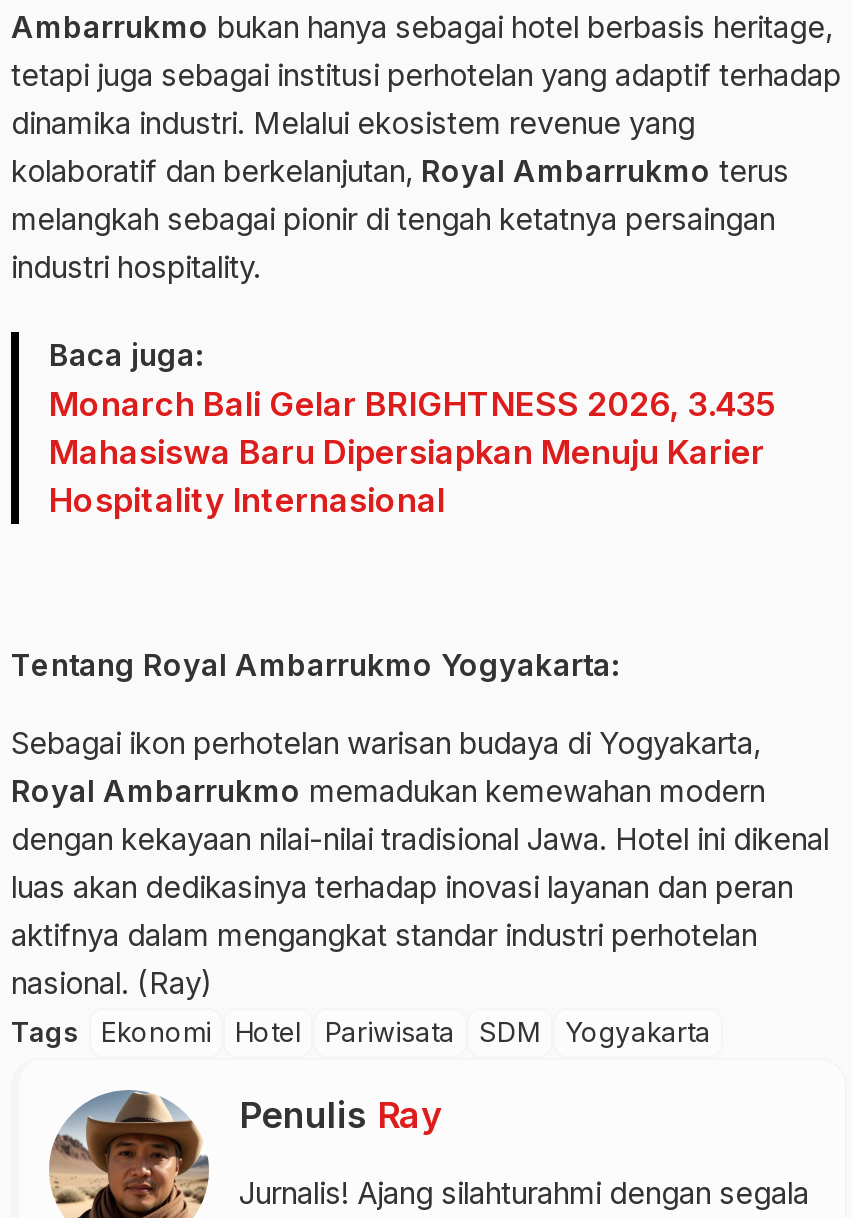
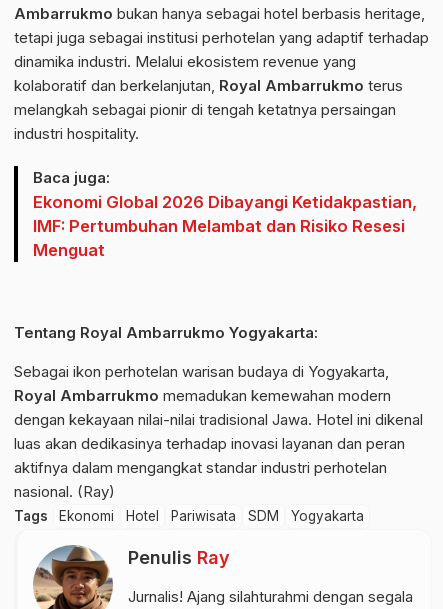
[49,383,775,519] Monarch Bali Gelar BRIGHTNESS 2026, 3.435 | Mahasiswa Baru Dipersiapkan Menuju Karier | Hospitality Internasional -> [33,192,417,260] Ekonomi Global 2026 Dibayangi Ketidakpastian, | IMF: Pertumbuhan Melambat dan Risiko Resesi | Menguat

